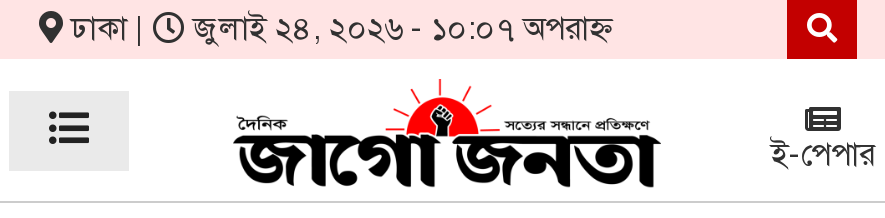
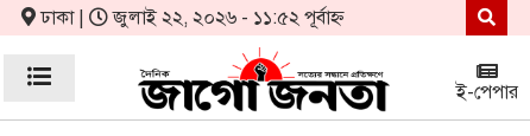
[185,9,613,49] জুলাই ২৪, ২০২৬ - ১০:০৭ অপরাহ্ন -> [108,6,345,30] জুলাই ২২, ২০২৬ - ১১:৫২ পূর্বাহ্ন

